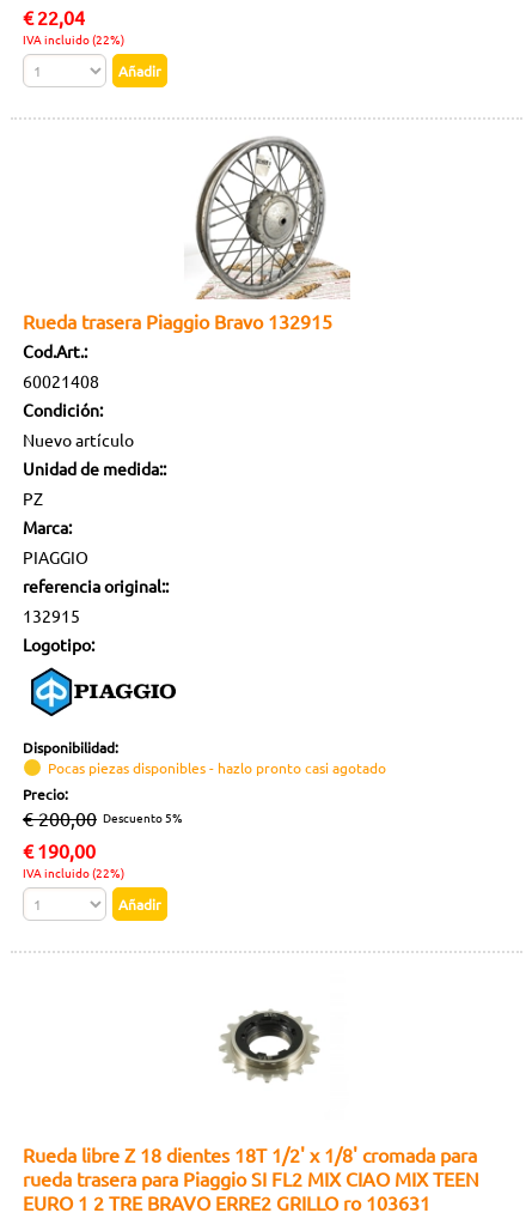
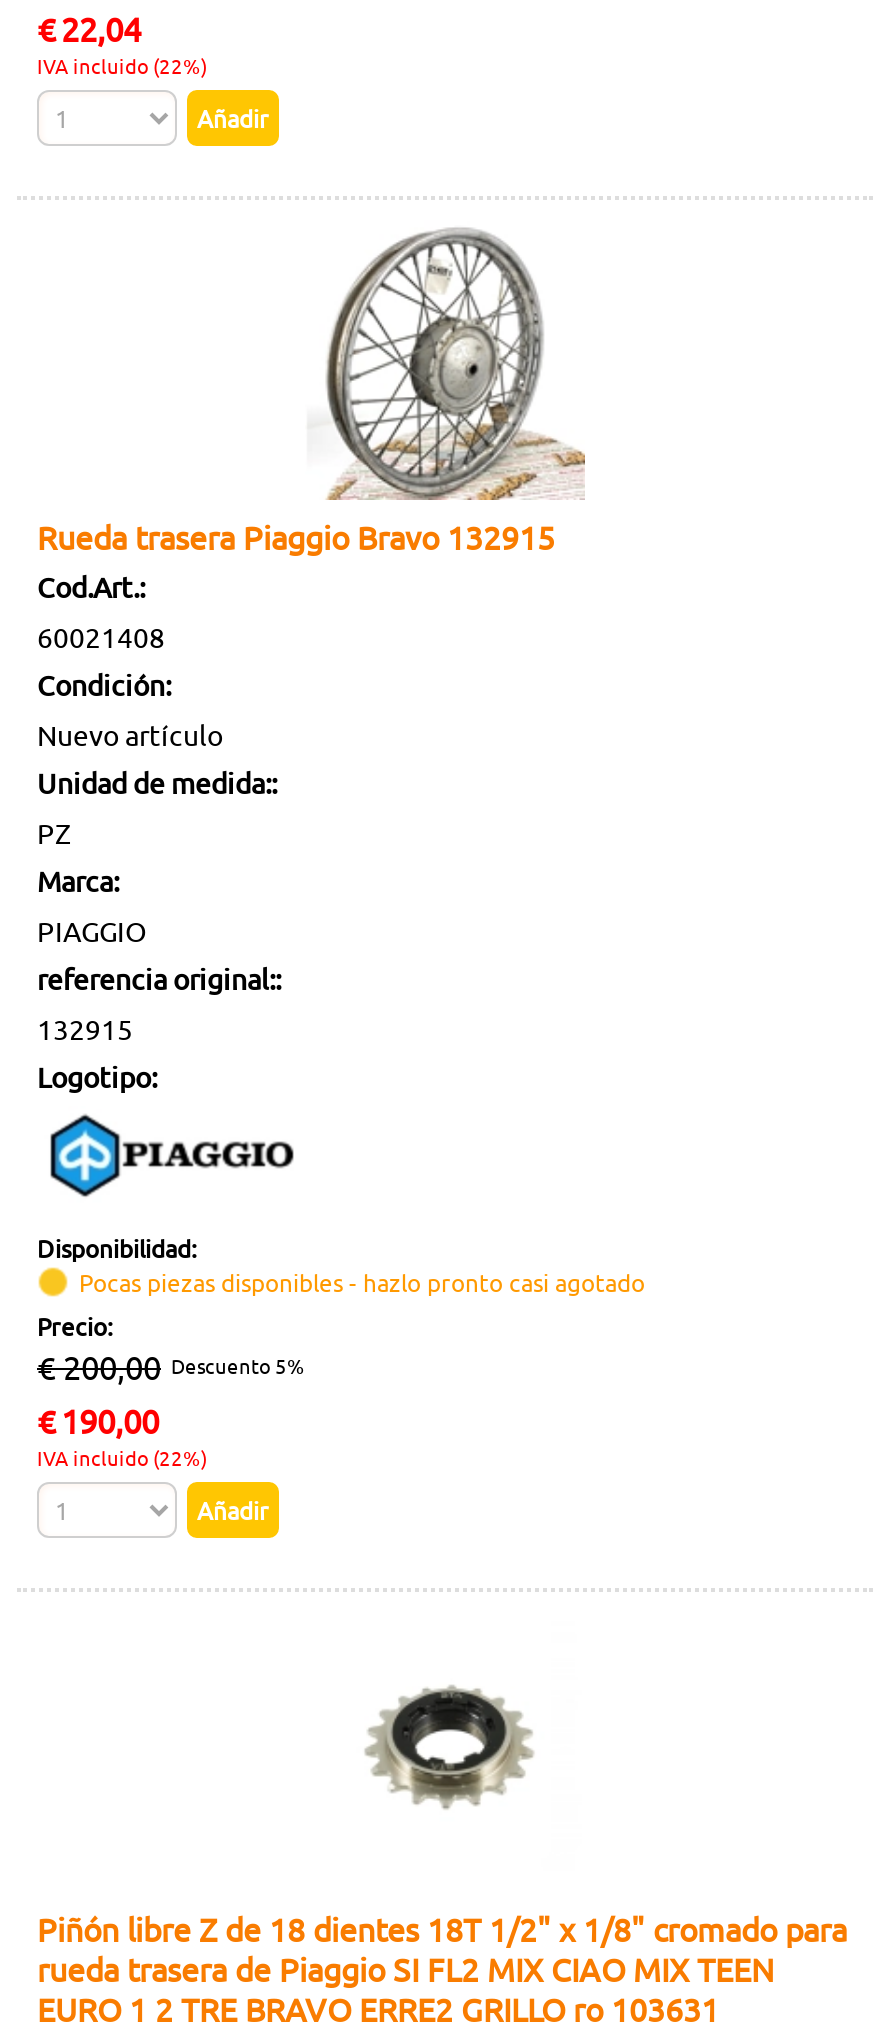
[23,1142,479,1190] Rueda libre Z 18 dientes 18T 1/2' x 1/8' cromada para | rueda trasera para Piaggio SI FL2 MIX CIAO MIX TEEN -> [37,1908,847,1988] Piñón libre Z de 18 dientes 18T 1/2" x 1/8" cromado para | rueda trasera de Piaggio SI FL2 MIX CIAO MIX TEEN

